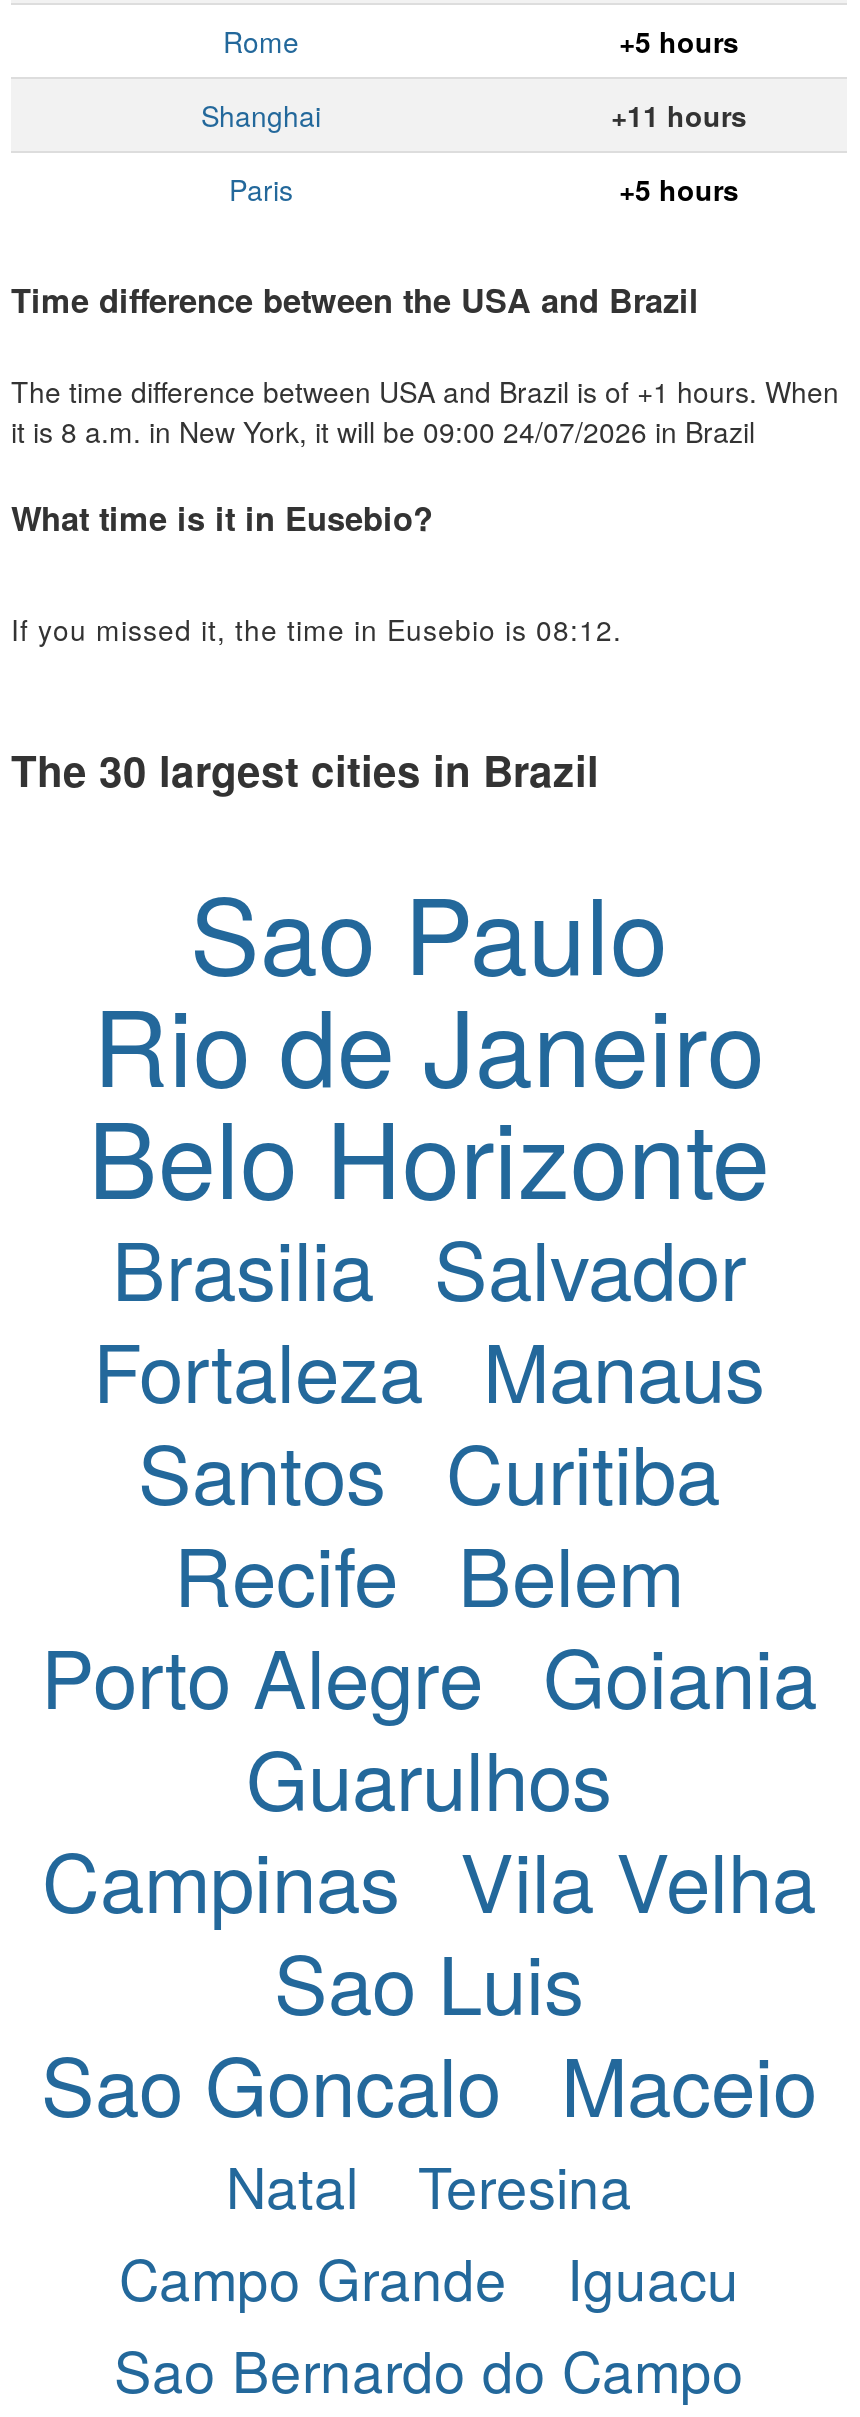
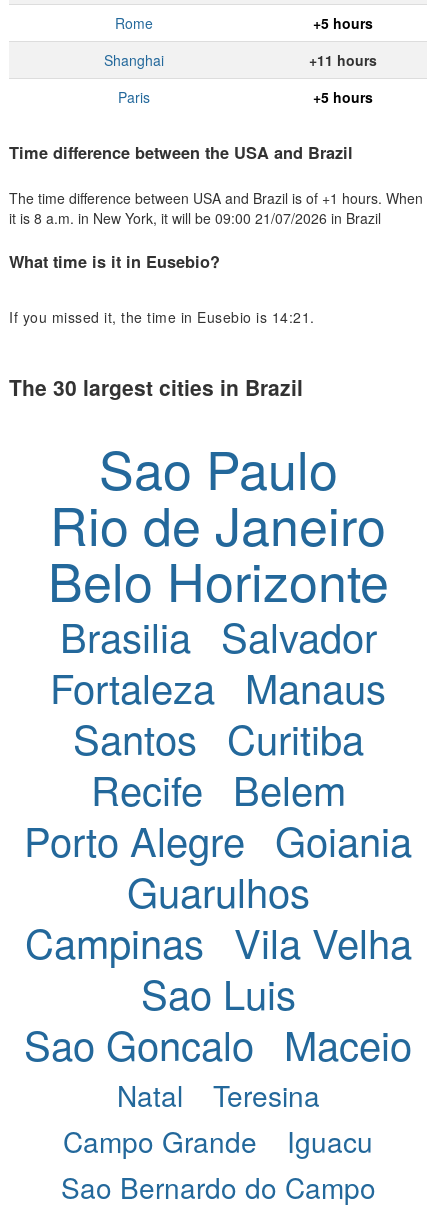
[11,410,755,450] it is 8 a.m. in New York, it will be 09:00 24/07/2026 in Brazil -> [9,208,381,228] it is 8 a.m. in New York, it will be 09:00 21/07/2026 in Brazil
[11,610,622,650] If you missed it, the time in Eusebio is 08:12. -> [9,307,314,327] If you missed it, the time in Eusebio is 14:21.

